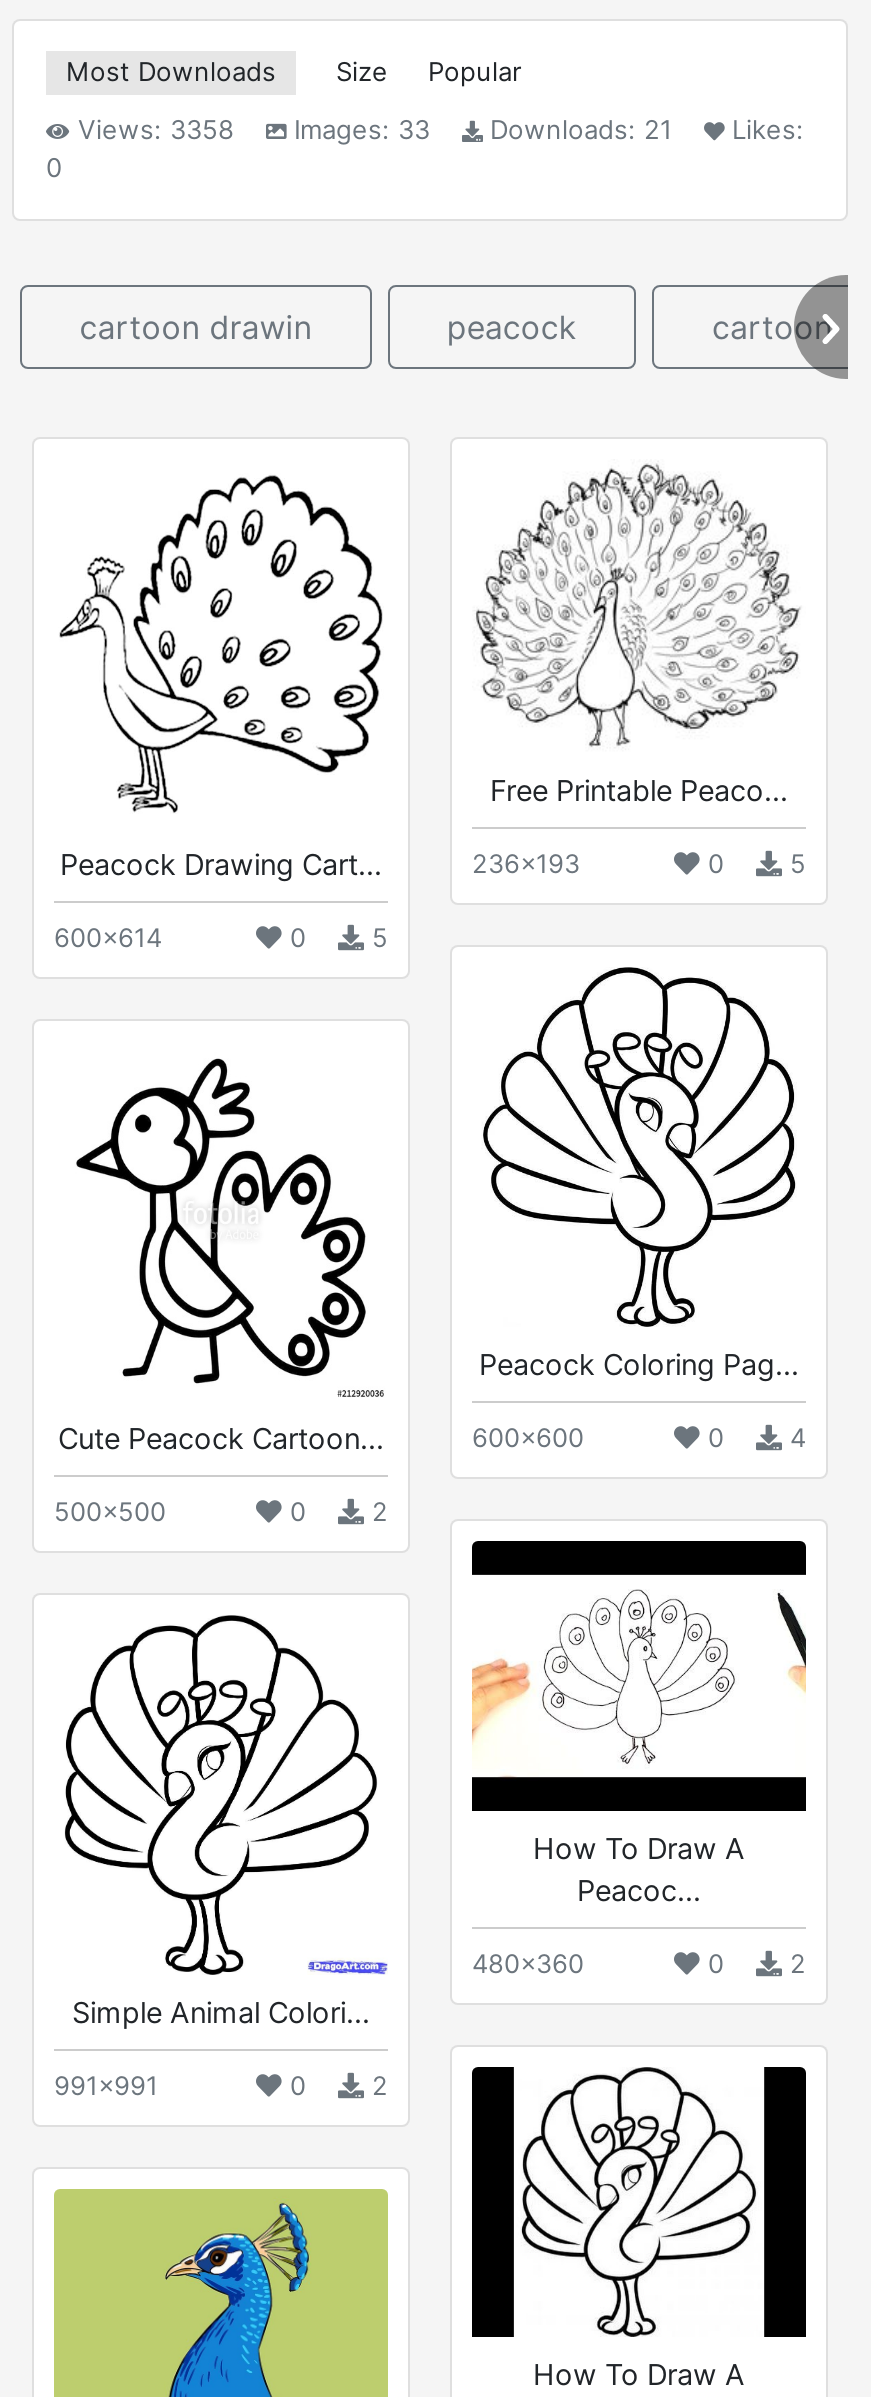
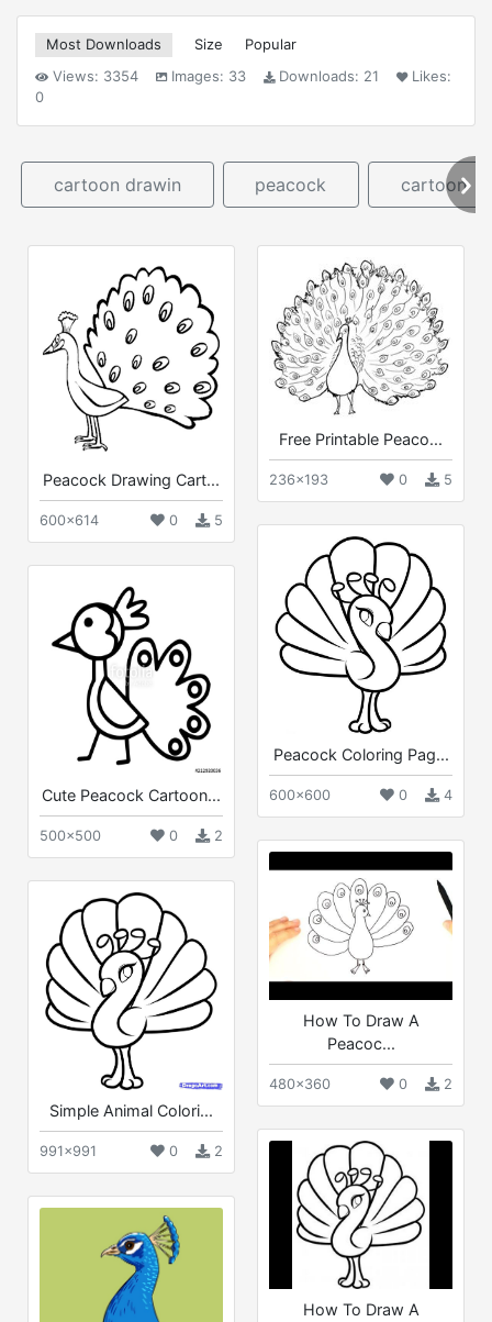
[78,113,804,145] Views: 3358 Images: 33 Downloads: 21 Likes: -> [53,67,451,85] Views: 3354 Images: 33 Downloads: 21 Likes:

